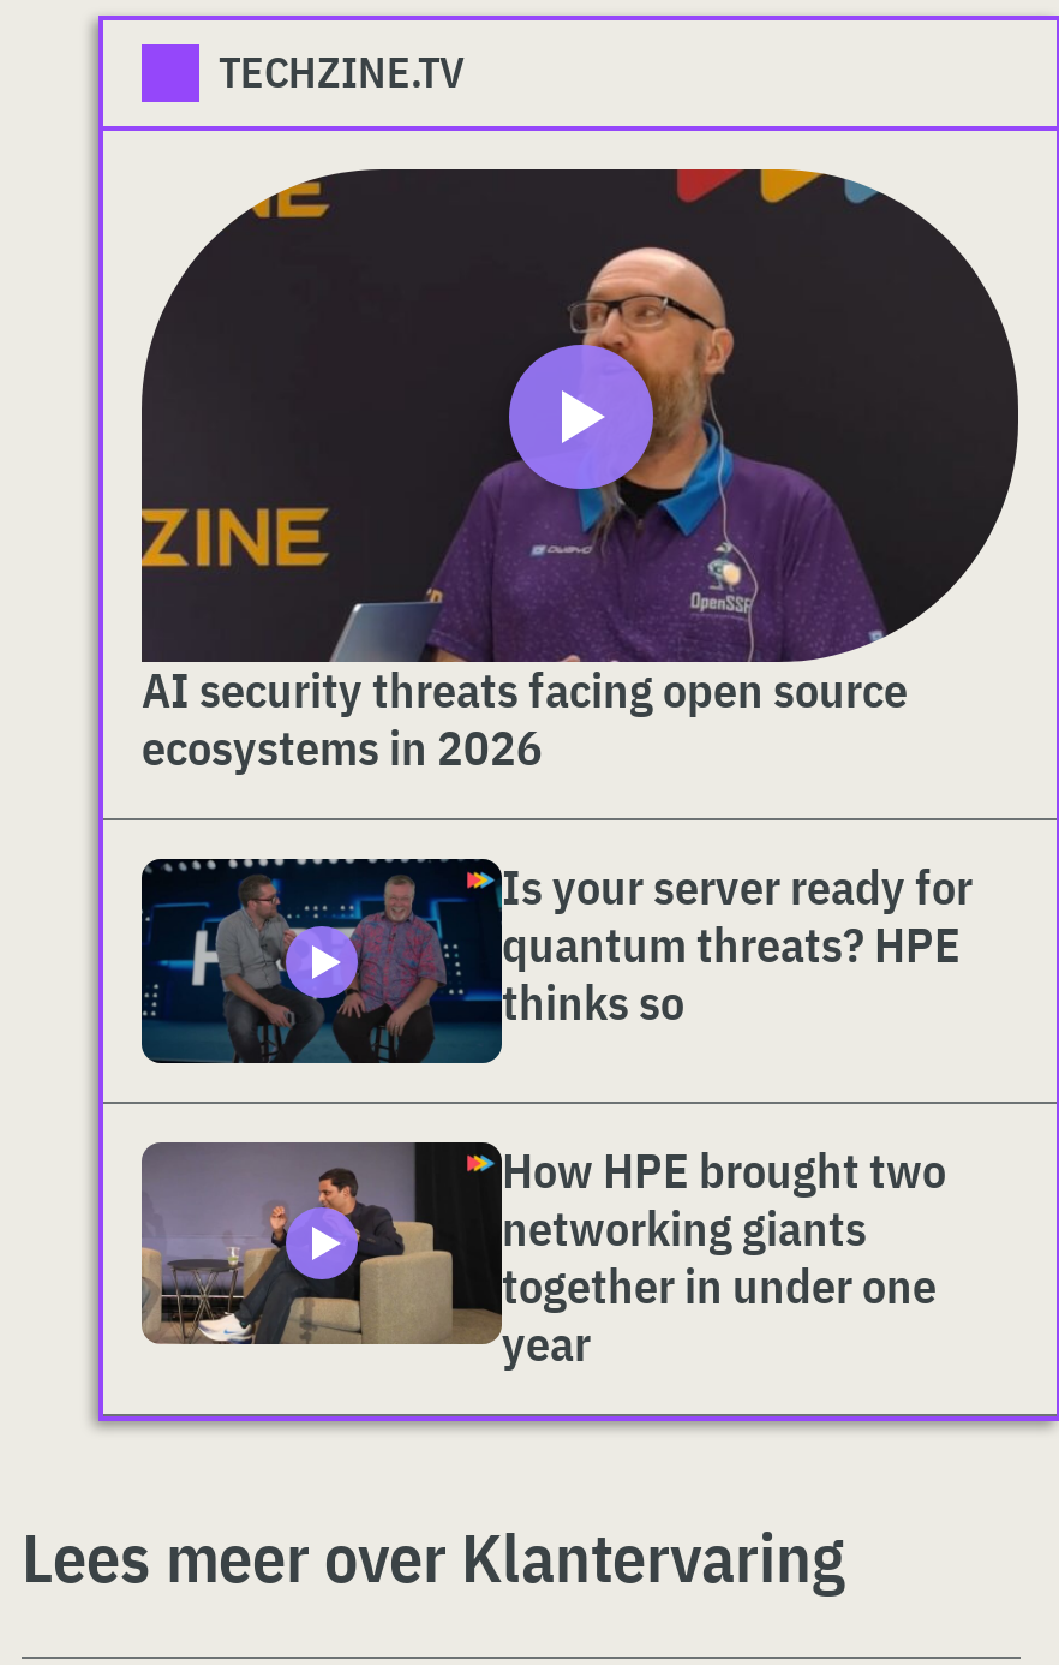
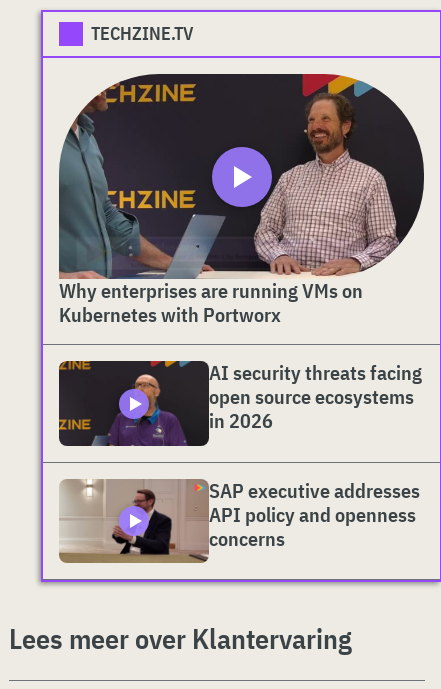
[139,167,958,780] [image] | AI security threats facing open source | ecosystems in 2026 -> [59,73,399,328] [image] | Why enterprises are running VMs on | Kubernetes with Portworx
[142,855,973,1066] [image] | Is your server ready for | quantum threats? HPE | thinks so -> [58,359,422,447] [image] | AI security threats facing | open source ecosystems | in 2026
[142,1137,946,1375] [image] | How HPE brought two | networking giants | together in under one | year -> [59,477,420,563] [image] | SAP executive addresses | API policy and openness | concerns

